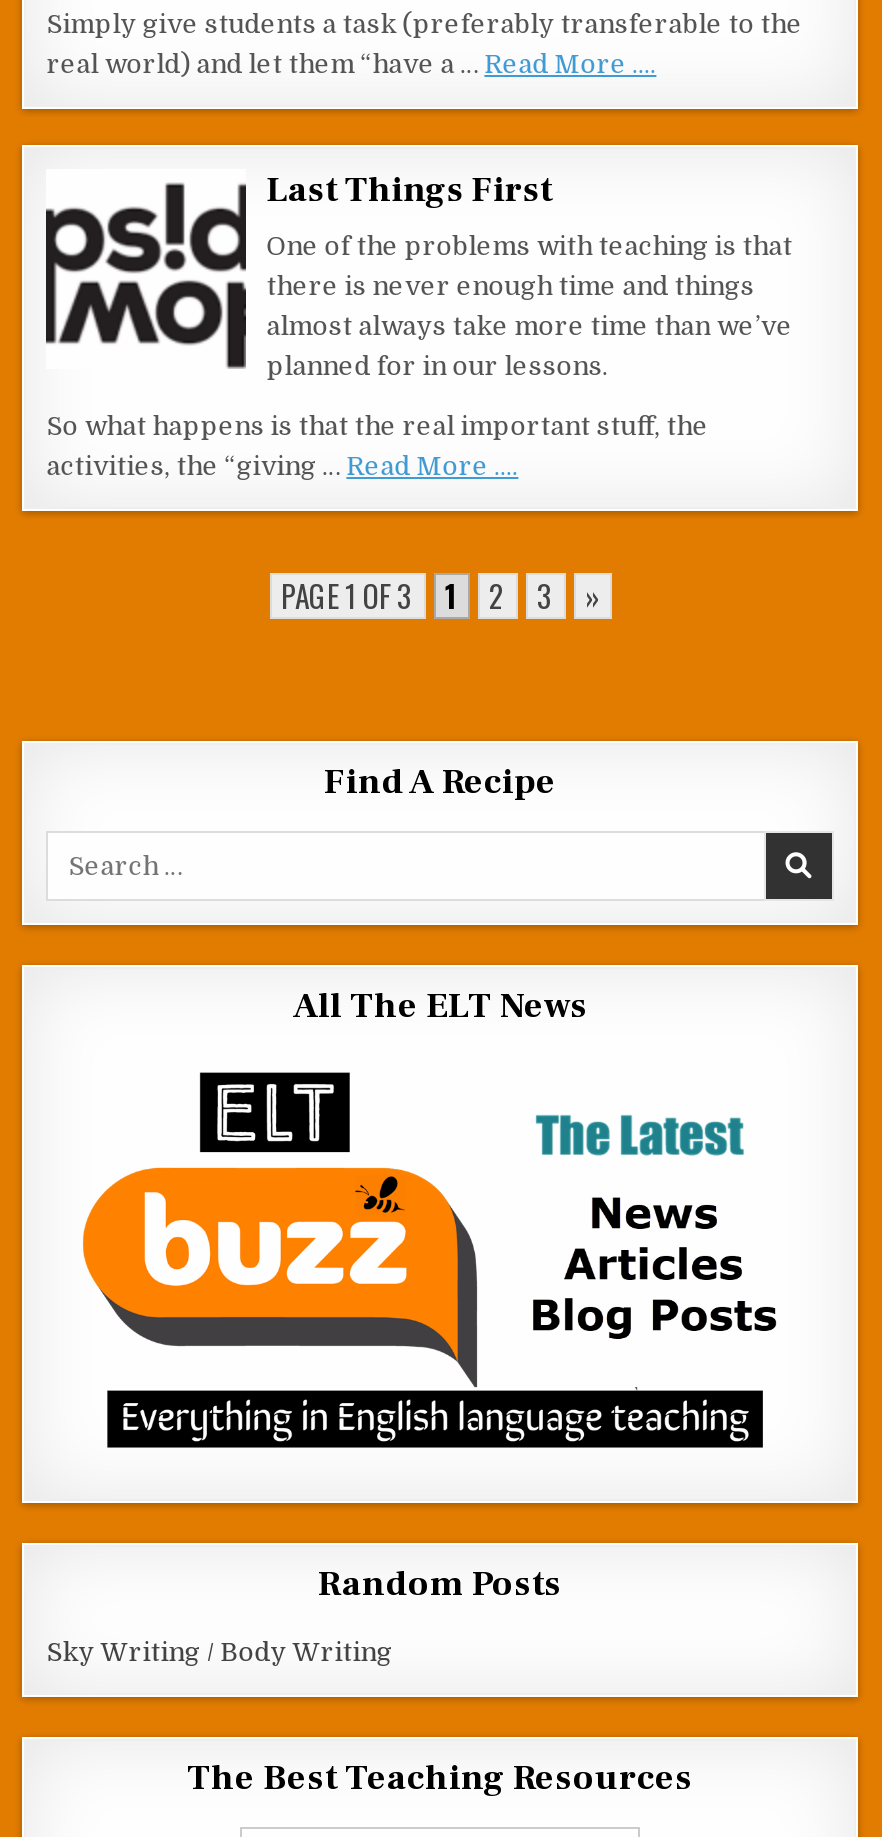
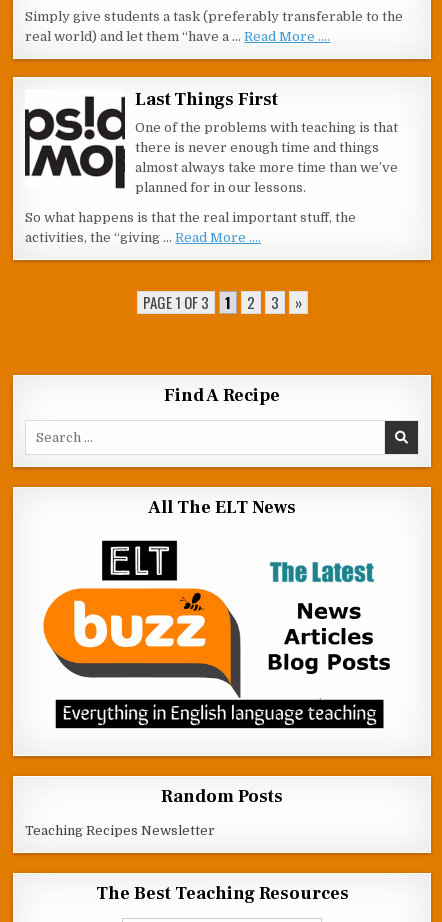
[46,1637,392,1667] Sky Writing / Body Writing -> [25,823,215,838] Teaching Recipes Newsletter

